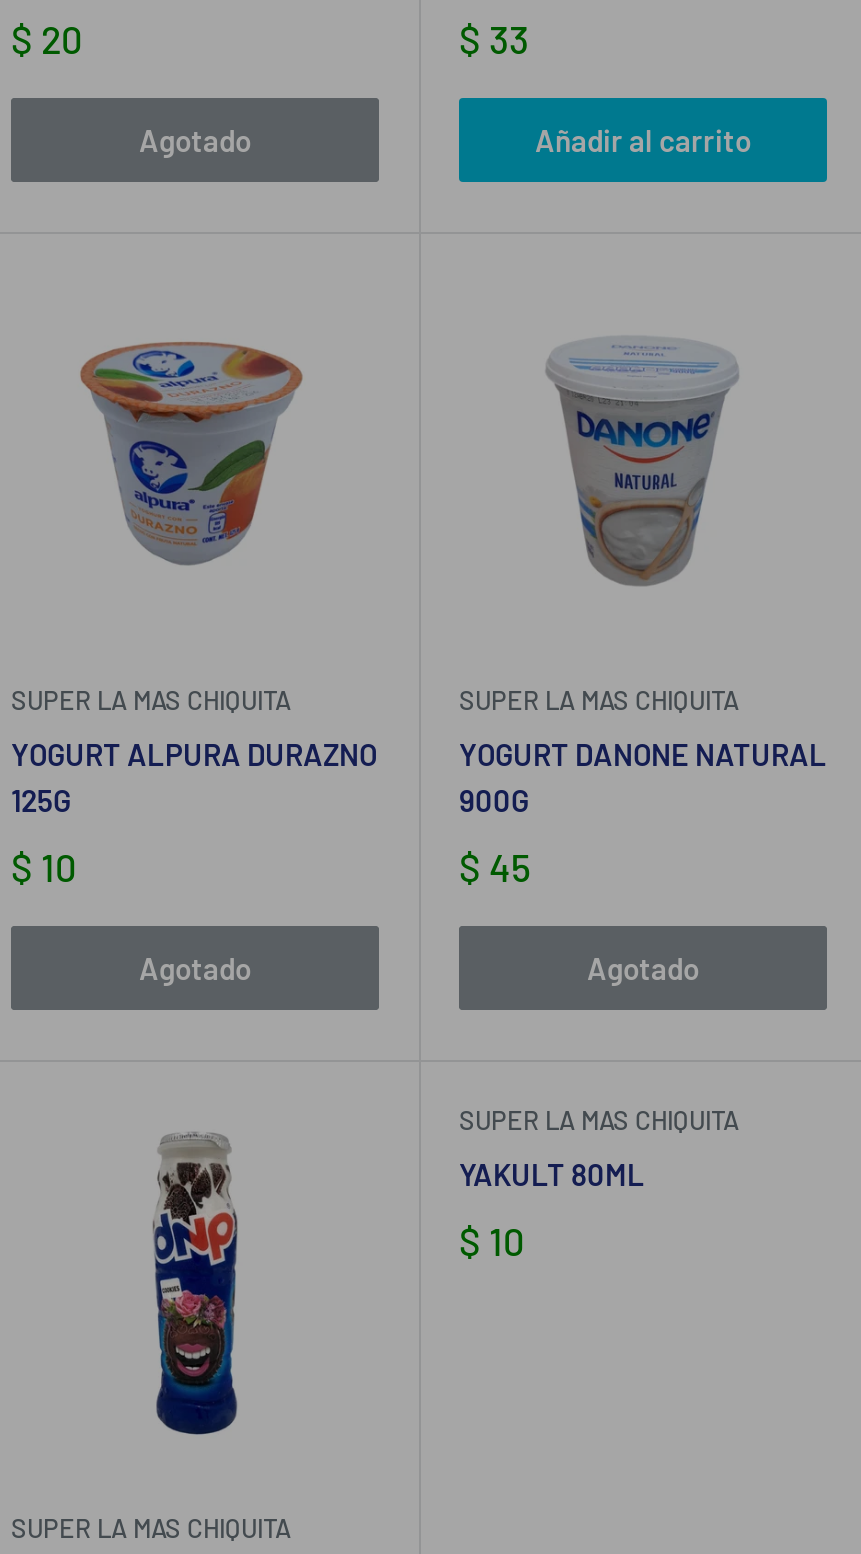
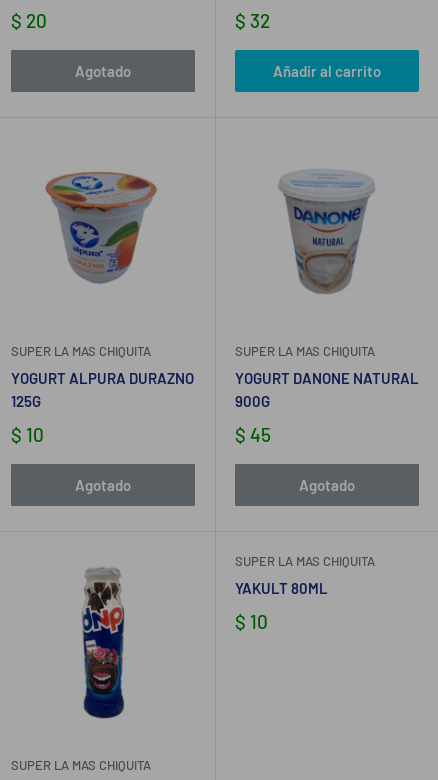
[459,16,529,62] $ 33 -> [235,9,270,32] $ 32

